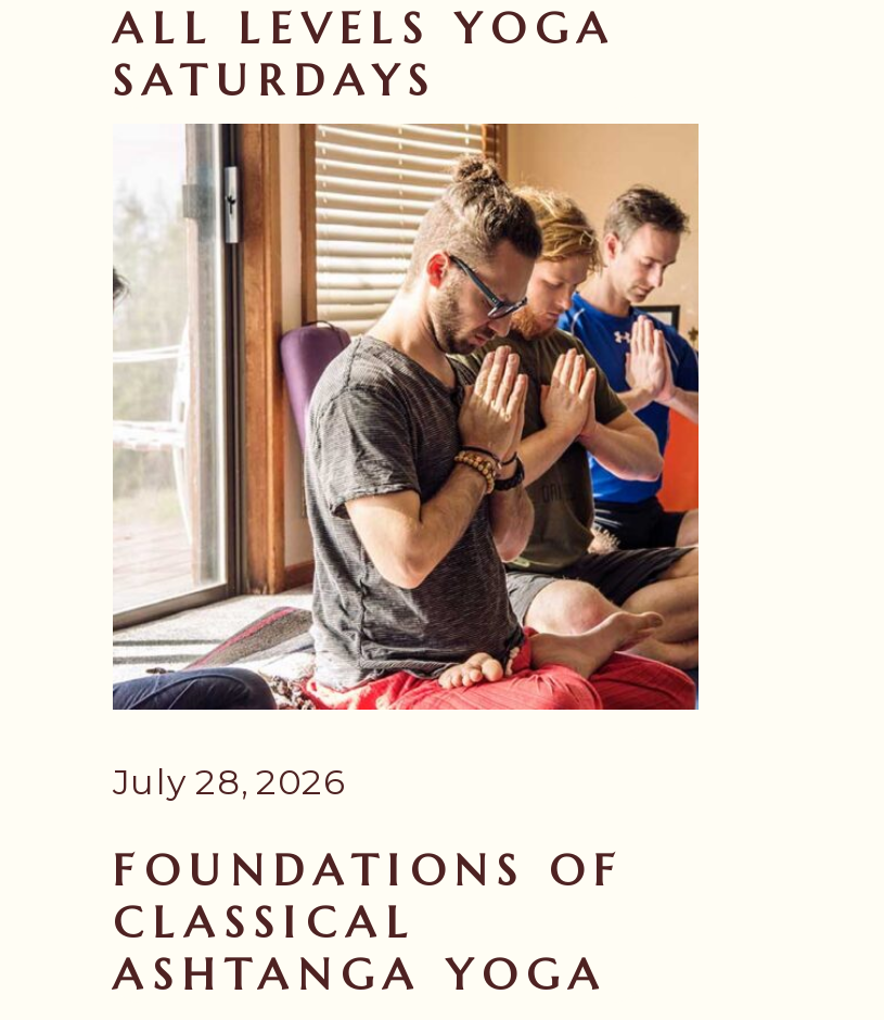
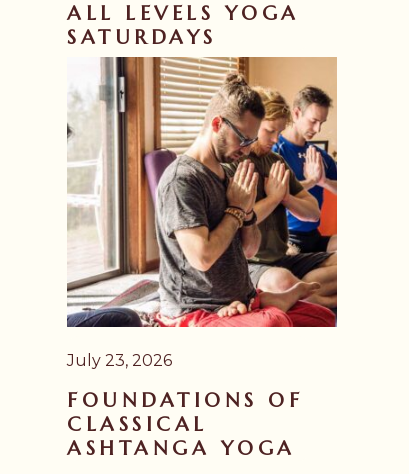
[113,762,343,803] July 28, 2026 -> [67,351,172,370] July 23, 2026

